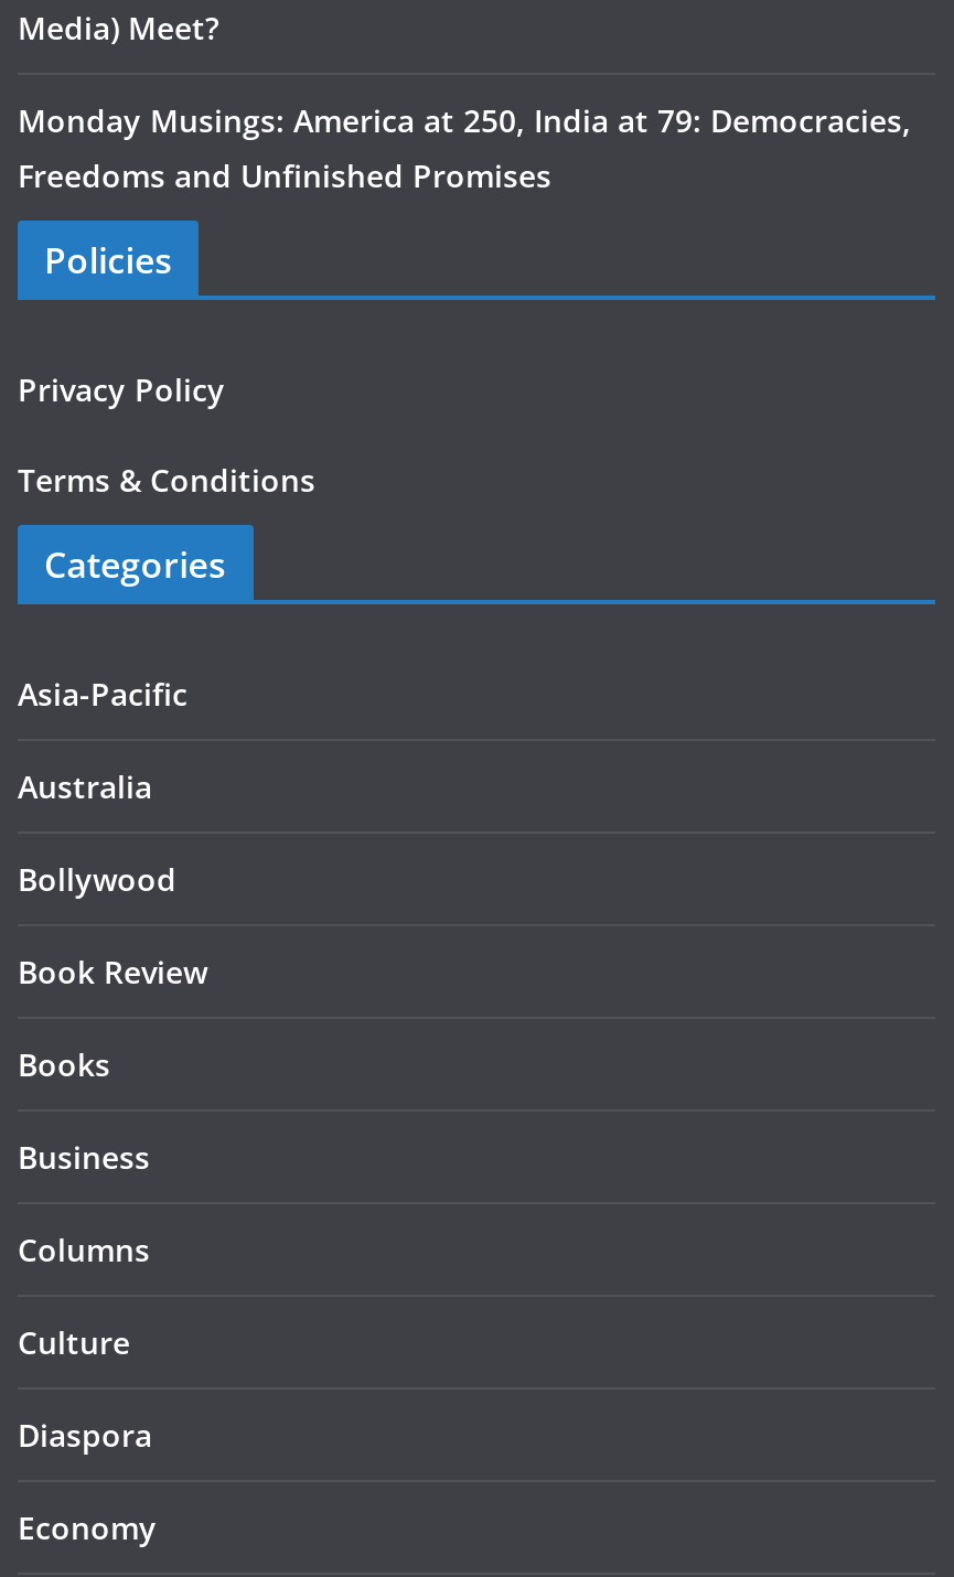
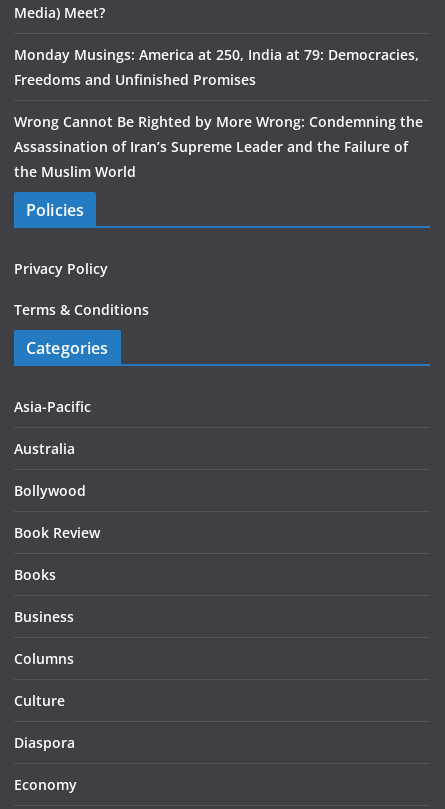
none -> [14,112,423,181] Wrong Cannot Be Righted by More Wrong: Condemning the | Assassination of Iran’s Supreme Leader and the Failure of | the Muslim World

